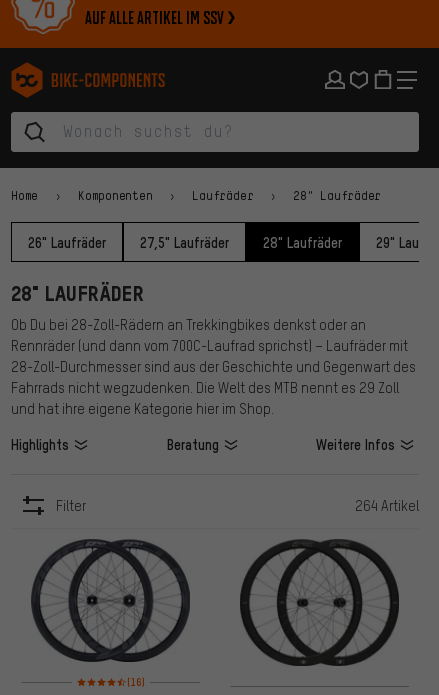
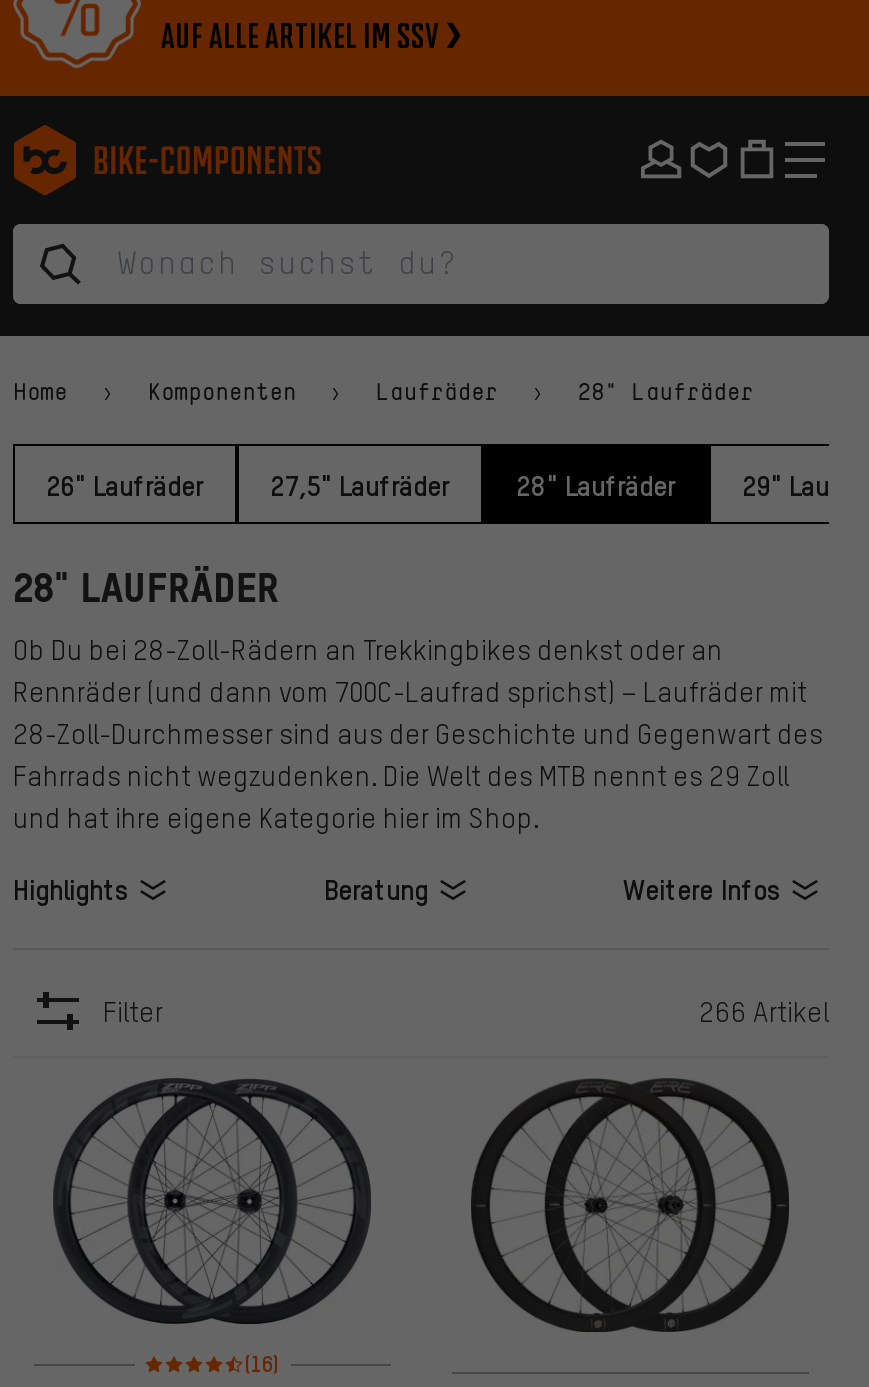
[355,497,419,514] 264 Artikel -> [699,994,829,1028] 266 Artikel

